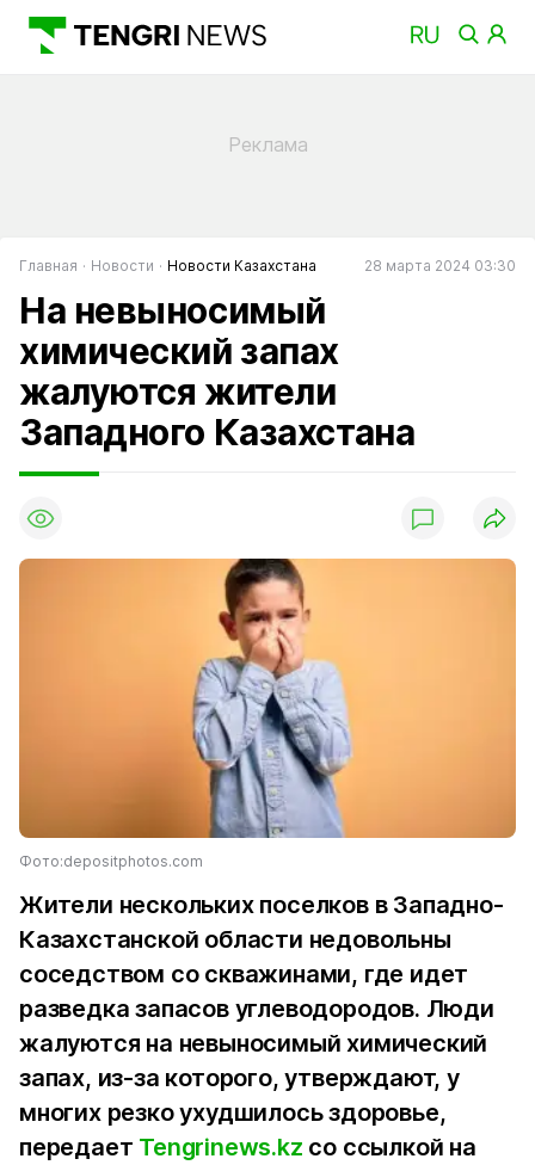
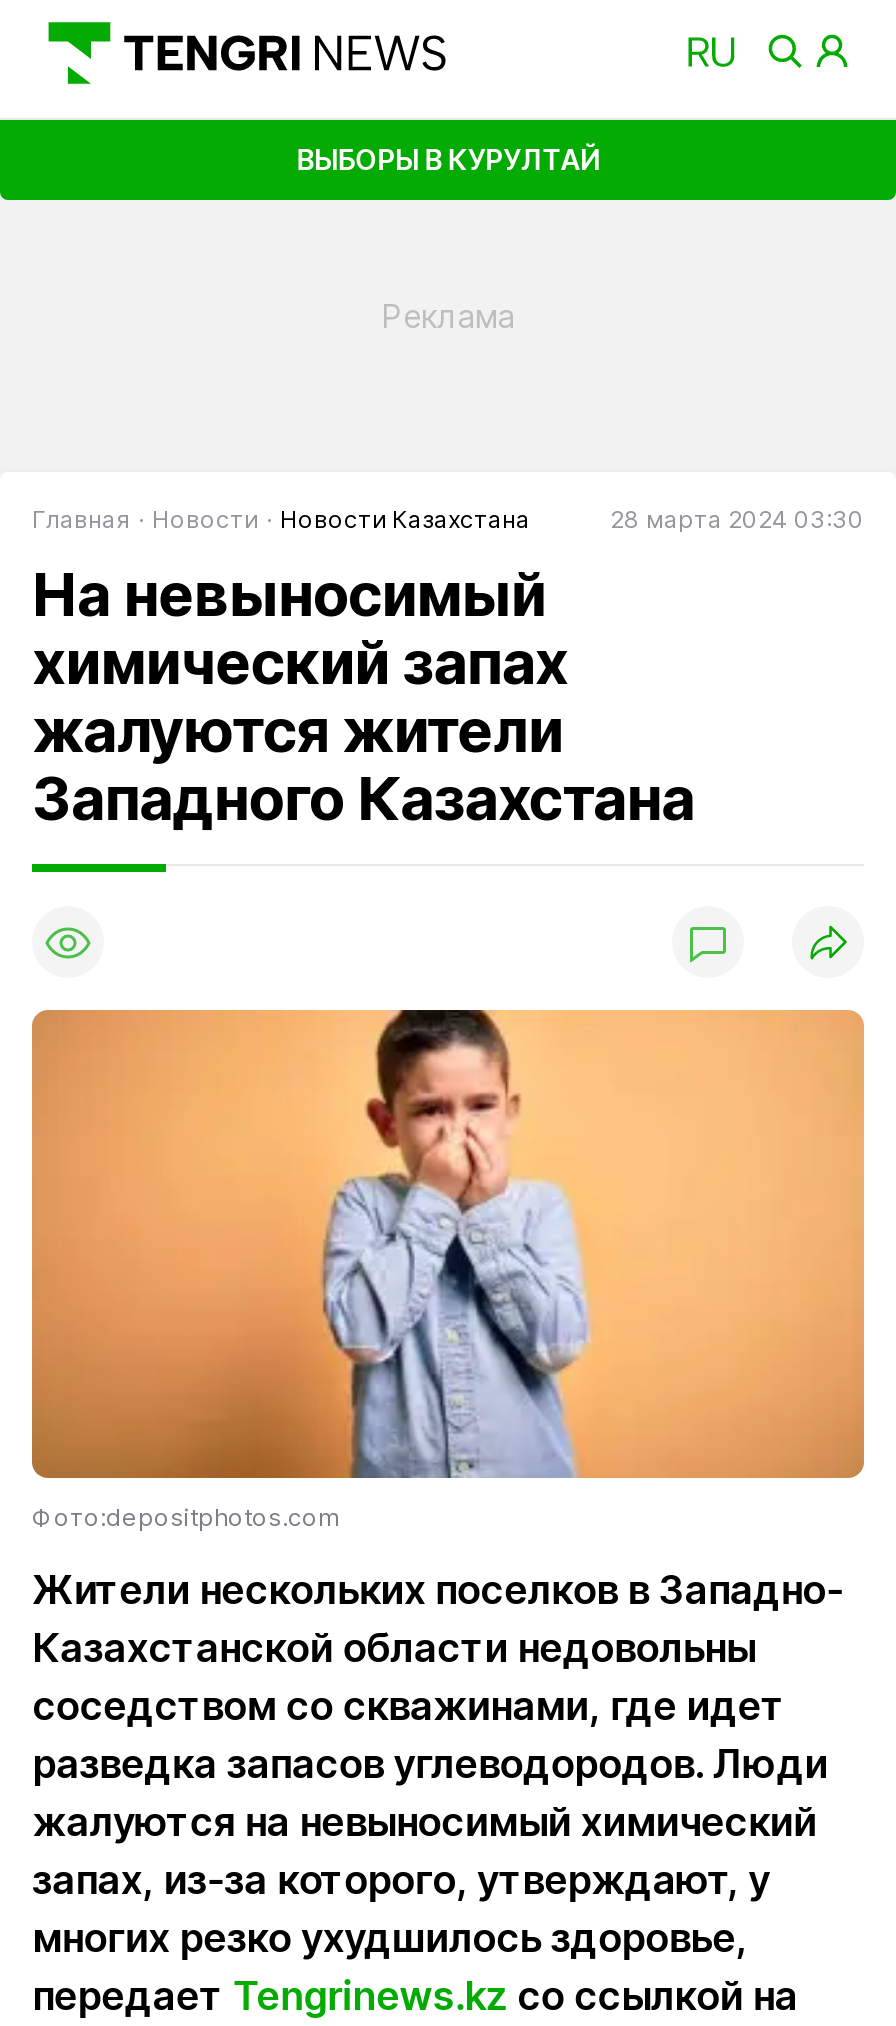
none -> [296,141,600,175] ВЫБОРЫ В КУРУЛТАЙ

